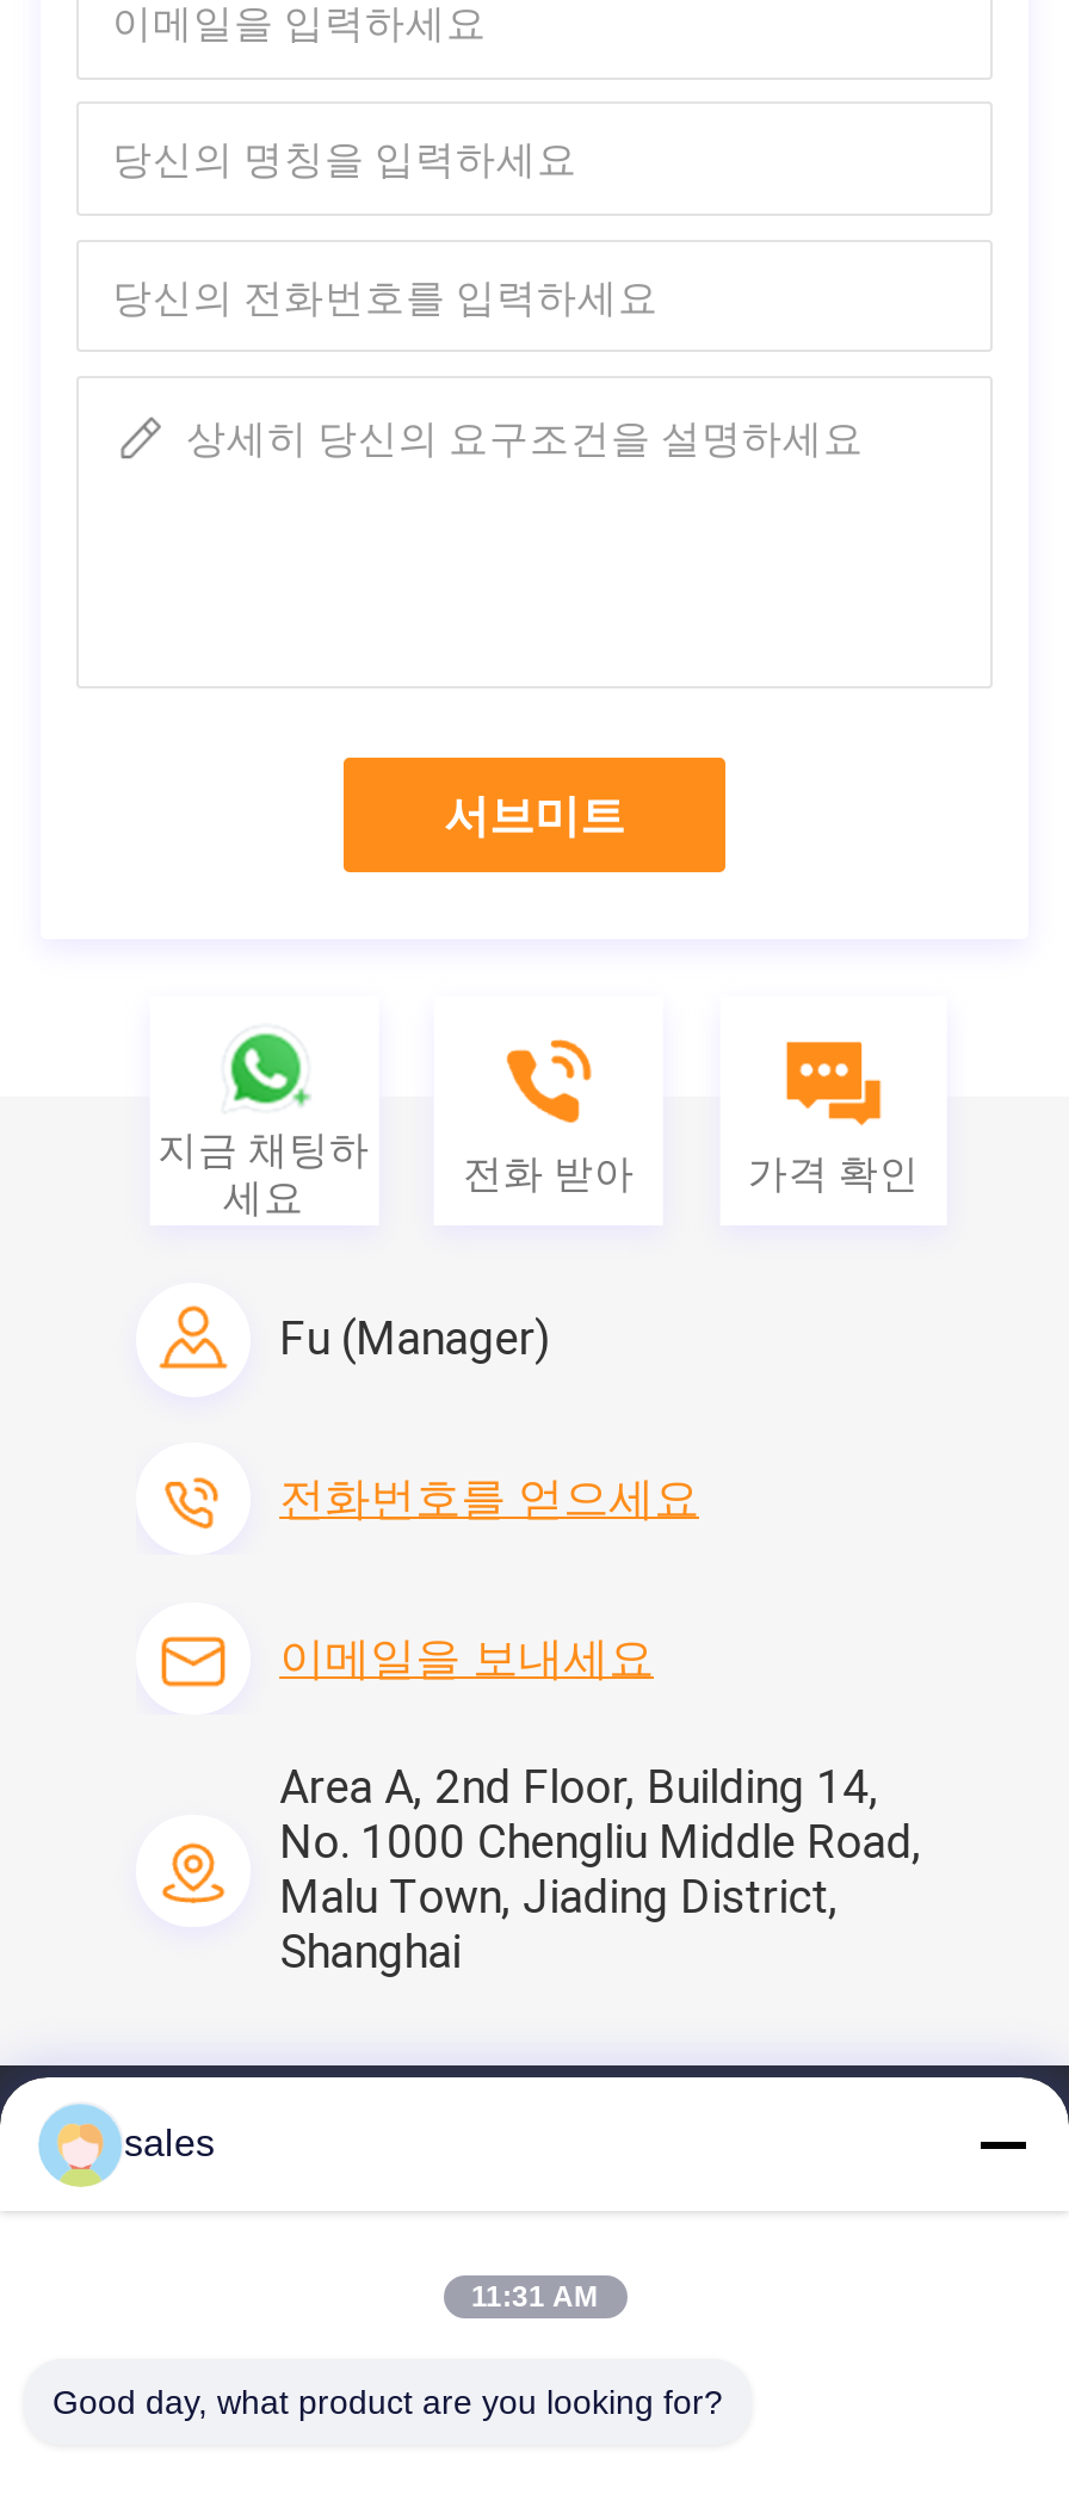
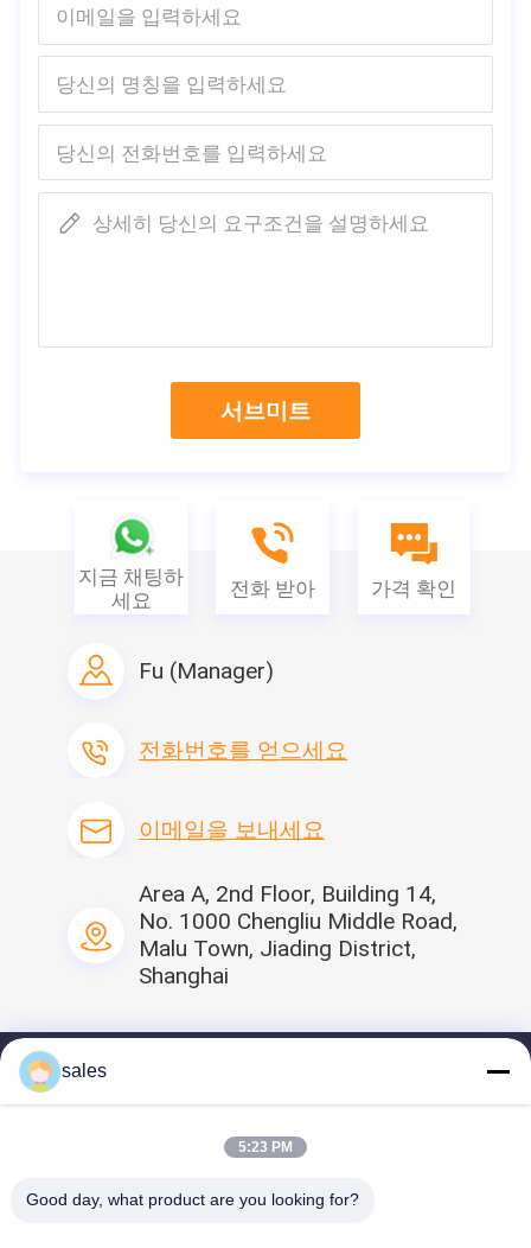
[471,2280,598,2314] 11:31 AM -> [238,1139,293,1155] 5:23 PM

